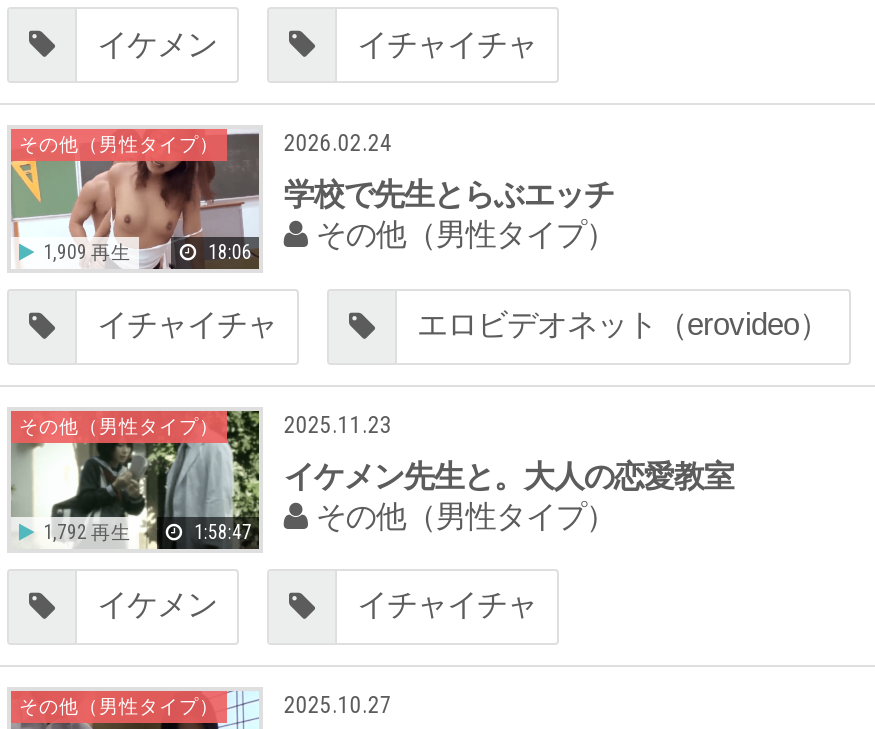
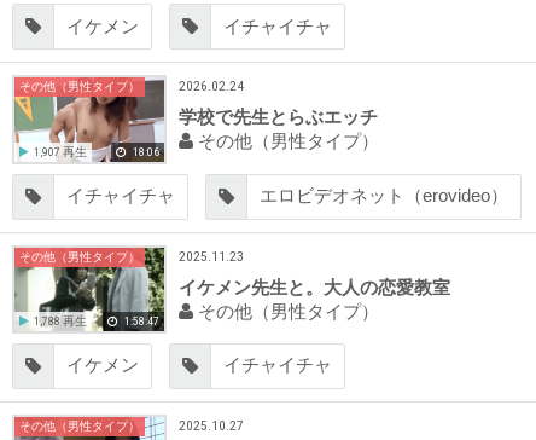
[43,240,131,262] 1,909 再生 -> [34,145,87,158] 1,907 再生
[43,520,131,542] 1,792 再生 -> [34,314,87,327] 1,788 再生

